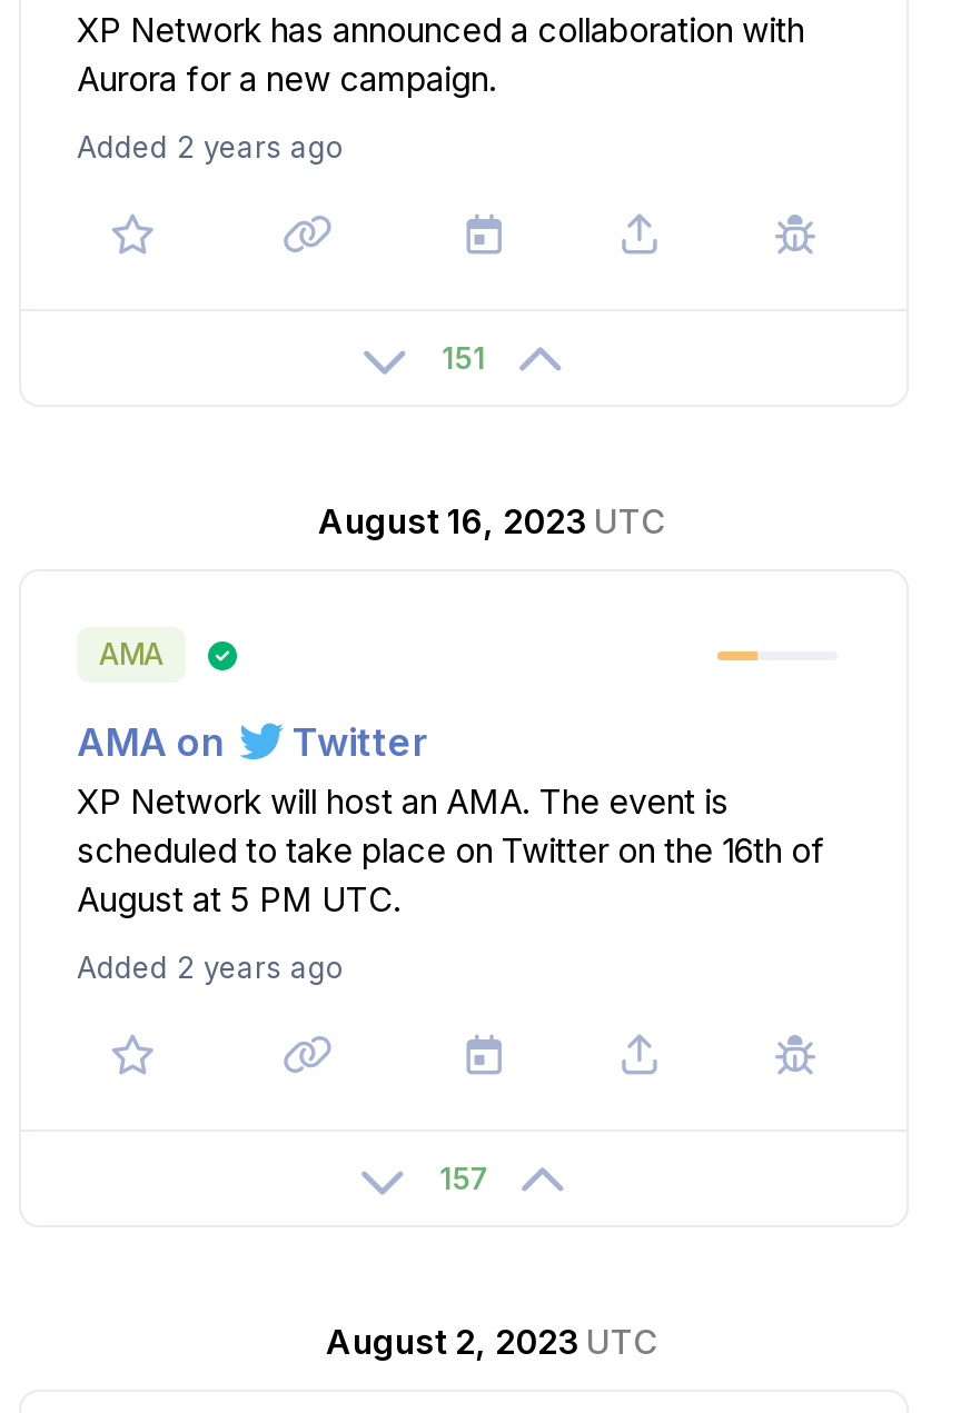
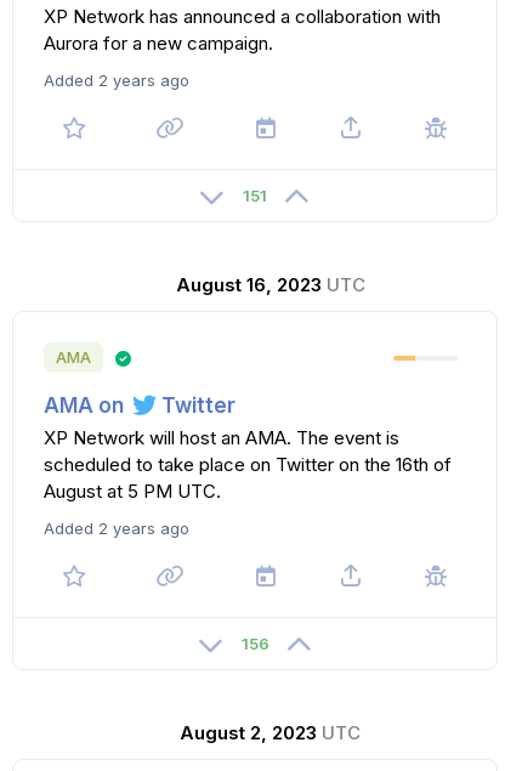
[439,1160,488,1196] 157 -> [241,634,269,653] 156

